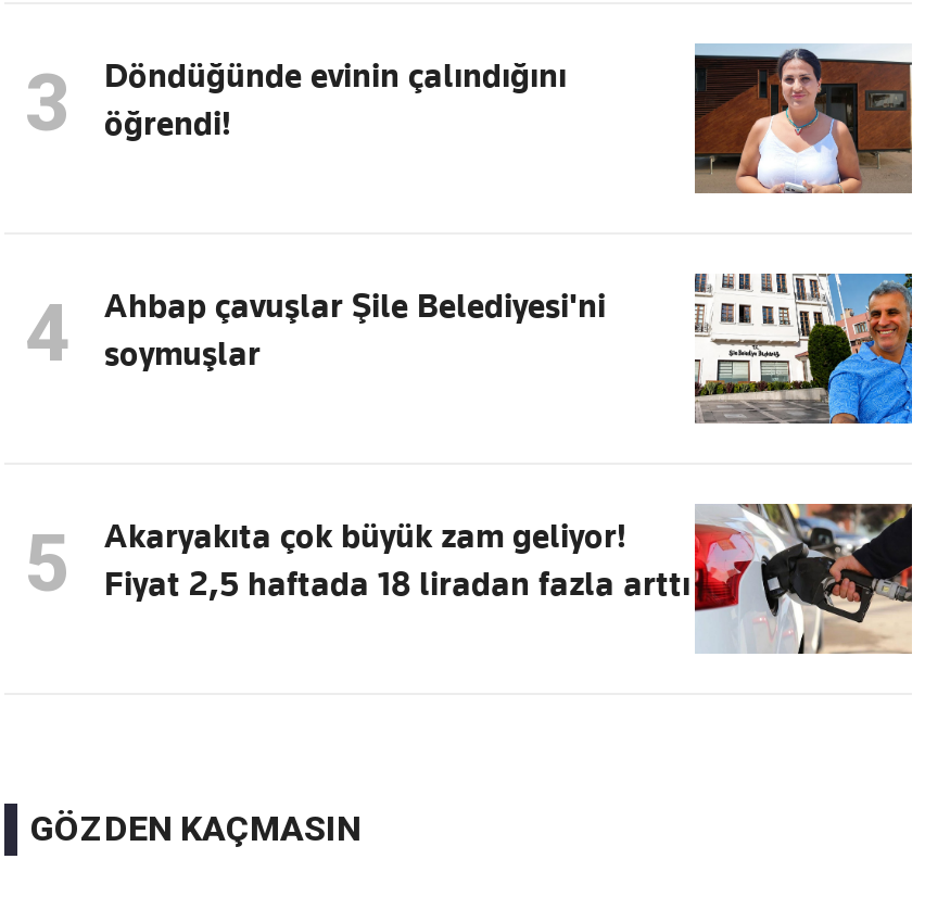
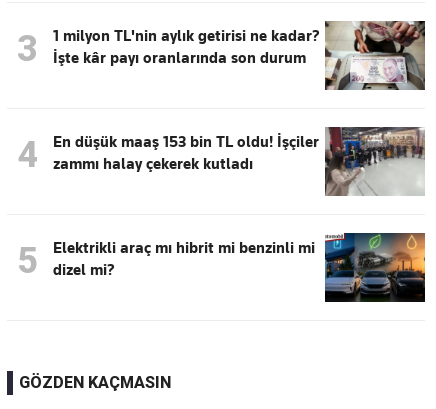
[693,43,912,195] [image] -> [324,20,426,91] [image]
[104,57,567,144] Döndüğünde evinin çalındığını | öğrendi! -> [53,27,320,67] 1 milyon TL'nin aylık getirisi ne kadar? | İşte kâr payı oranlarında son durum
[695,271,914,426] [image] -> [324,126,425,196] [image]
[104,287,606,374] Ahbap çavuşlar Şile Belediyesi'ni | soymuşlar -> [53,133,319,173] En düşük maaş 153 bin TL oldu! İşçiler | zammı halay çekerek kutladı
[104,502,914,656] [image] | Akaryakıta çok büyük zam geliyor! | Fiyat 2,5 haftada 18 liradan fazla arttı -> [53,232,426,303] [image] | Elektrikli araç mı hibrit mi benzinli mi | dizel mi?

